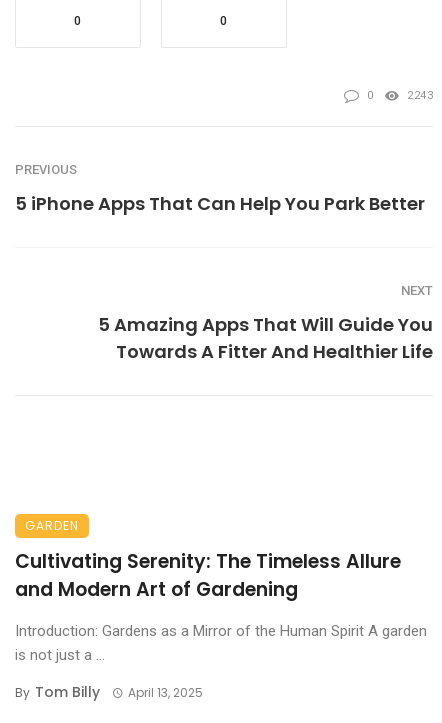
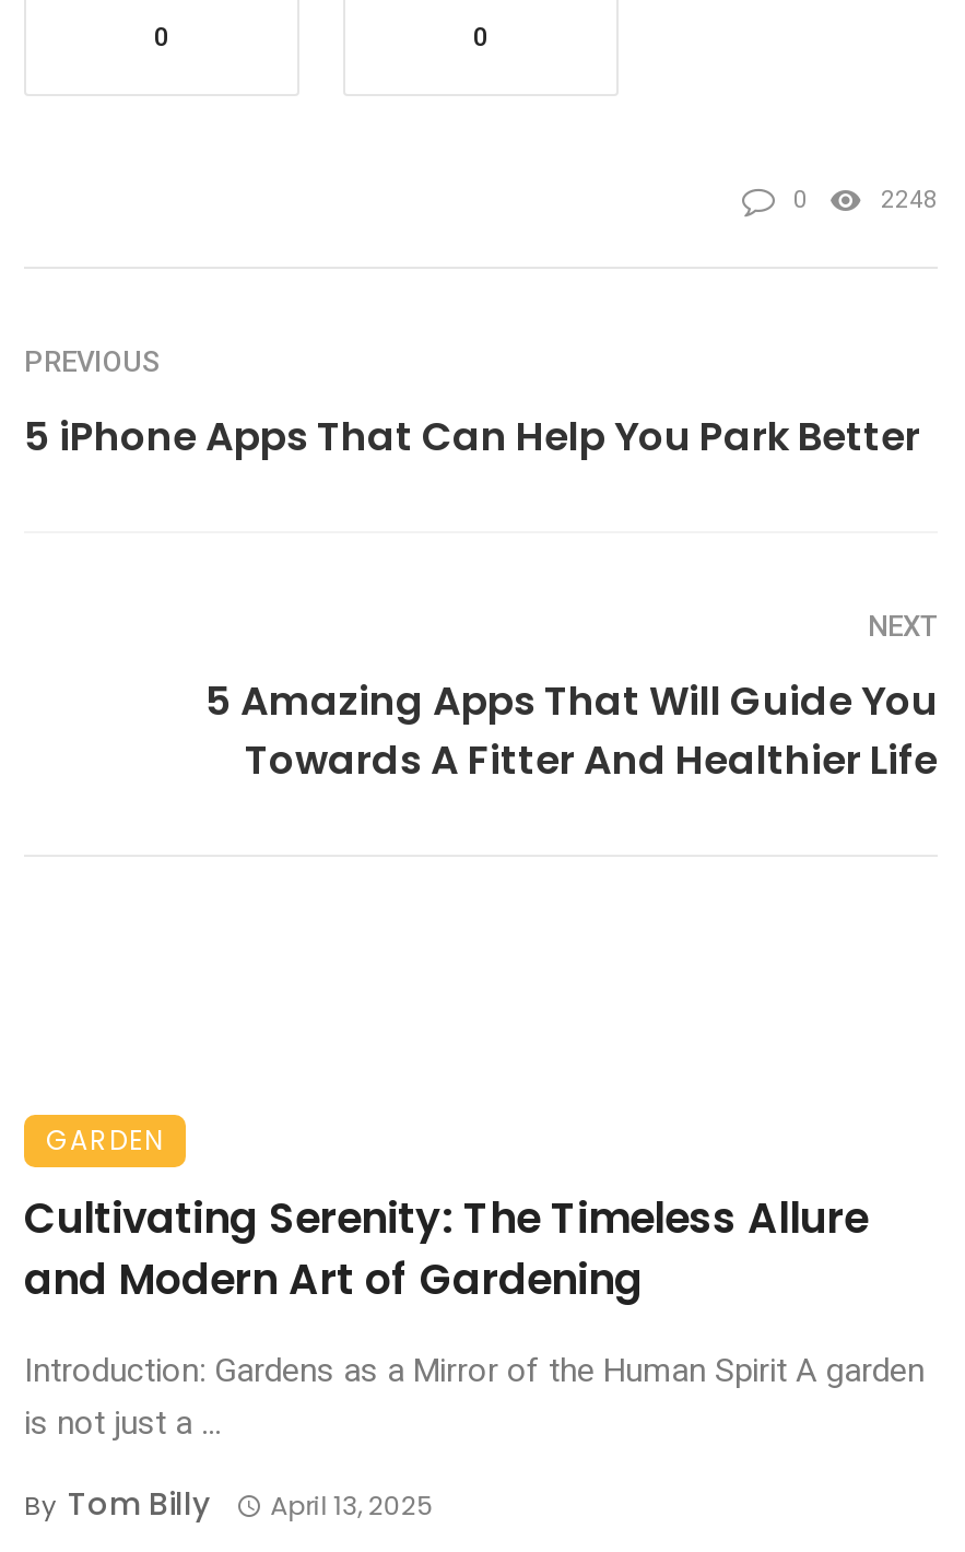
[407,89,433,102] 2243 -> [881,186,938,215] 2248

